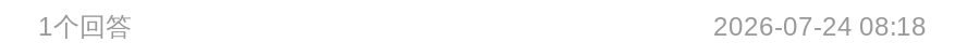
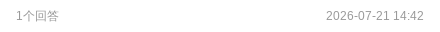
[713,12,927,42] 2026-07-24 08:18 -> [326,9,424,23] 2026-07-21 14:42

